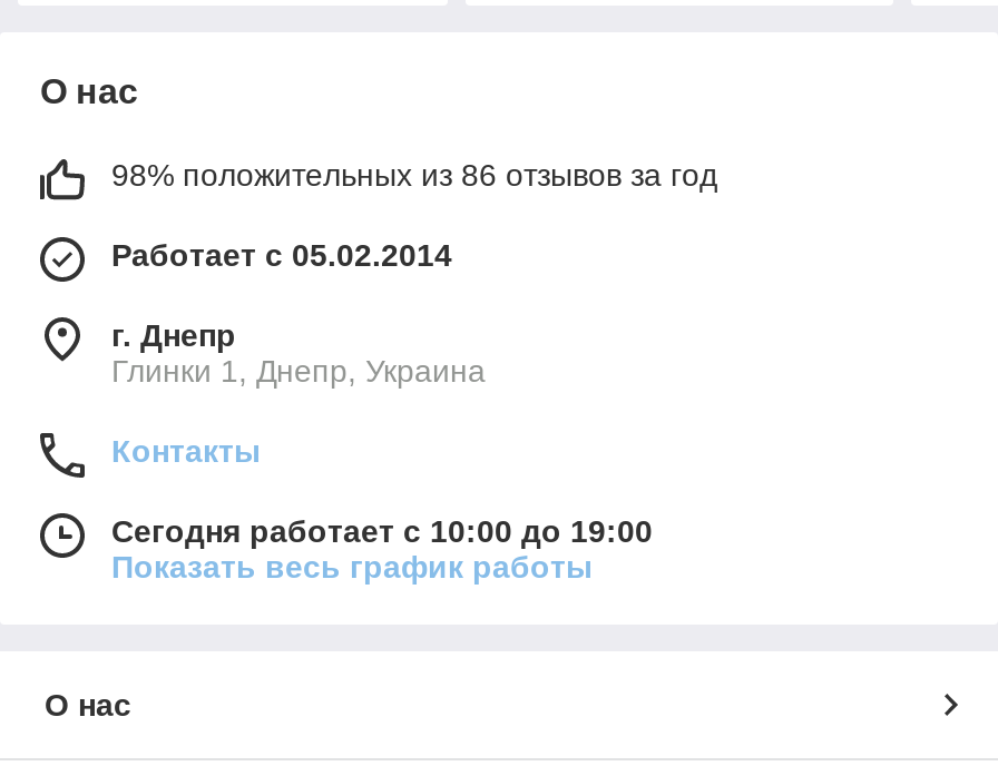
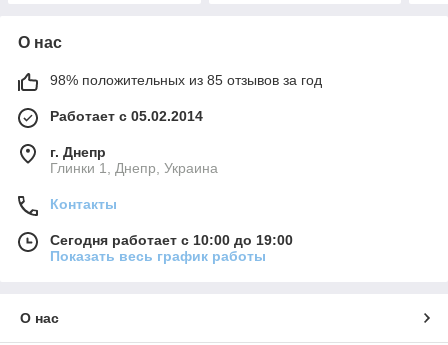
[111,156,717,192] 98% положительных из 86 отзывов за год -> [50,72,322,88] 98% положительных из 85 отзывов за год

